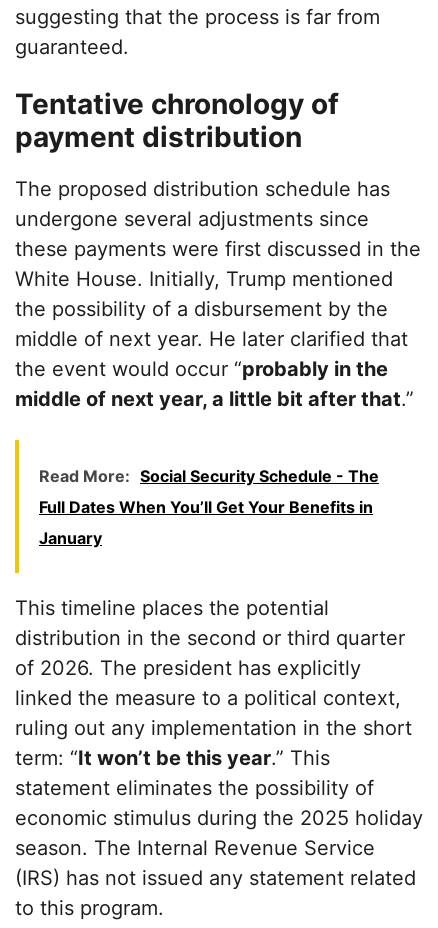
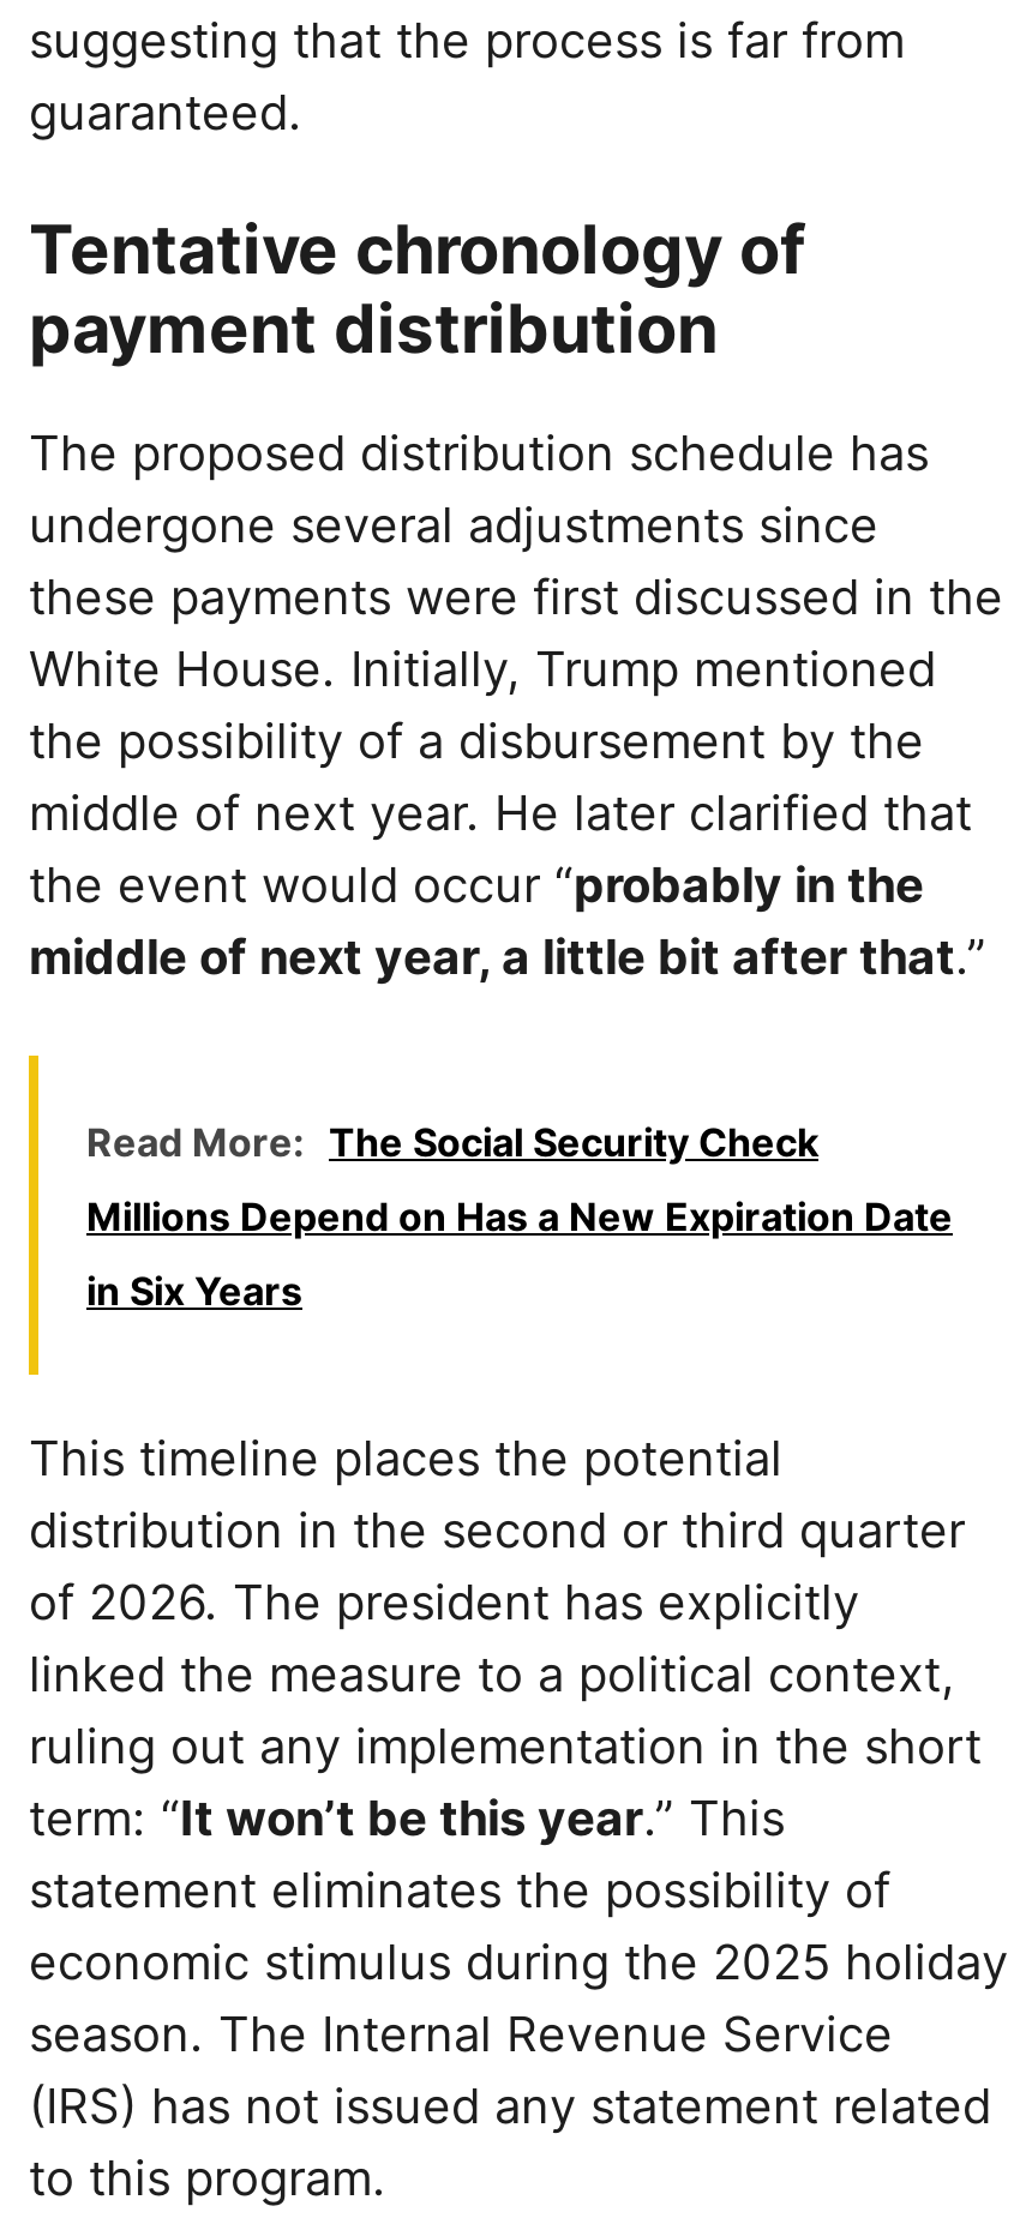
[39,466,379,486] Read More: Social Security Schedule - The -> [86,1117,818,1165] Read More: The Social Security Check
[39,497,373,517] Full Dates When You’ll Get Your Benefits in -> [86,1192,953,1240] Millions Depend on Has a New Expiration Date
[39,528,102,548] January -> [86,1266,302,1314] in Six Years

